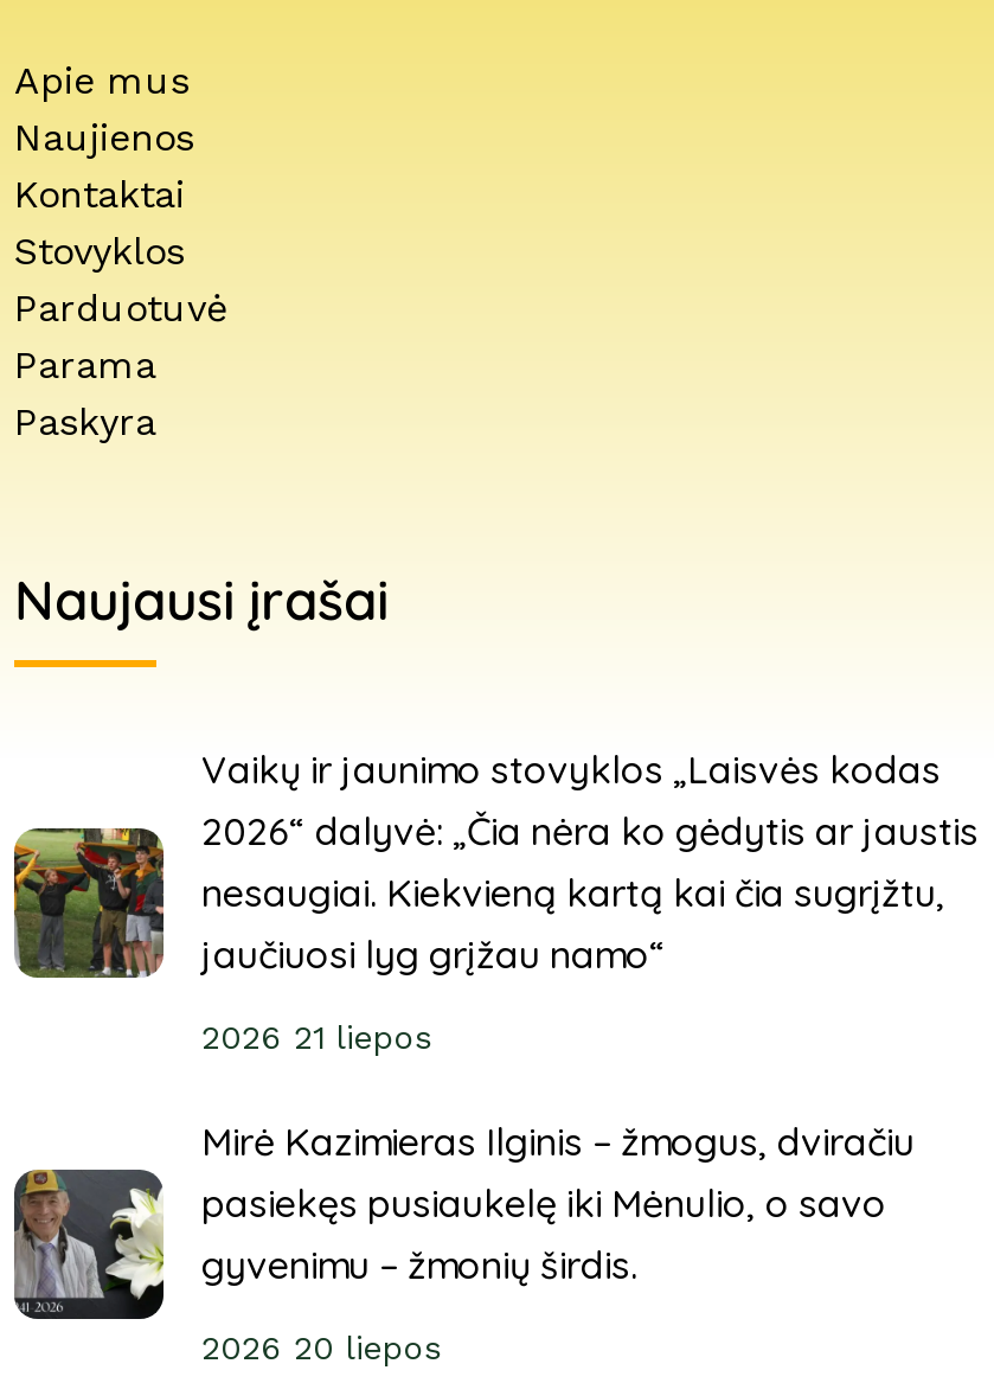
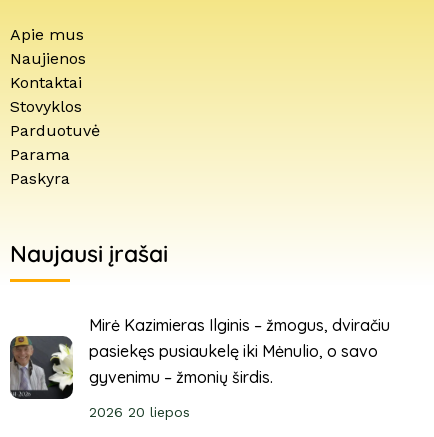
[12,746,979,1057] [image] | Vaikų ir jaunimo stovyklos „Laisvės kodas | 2026“ dalyvė: „Čia nėra ko gėdytis ar jaustis | nesaugiai. Kiekvieną kartą kai čia sugrįžtu, | jaučiuosi lyg grįžau namo“ | 2026 21 liepos -> none

